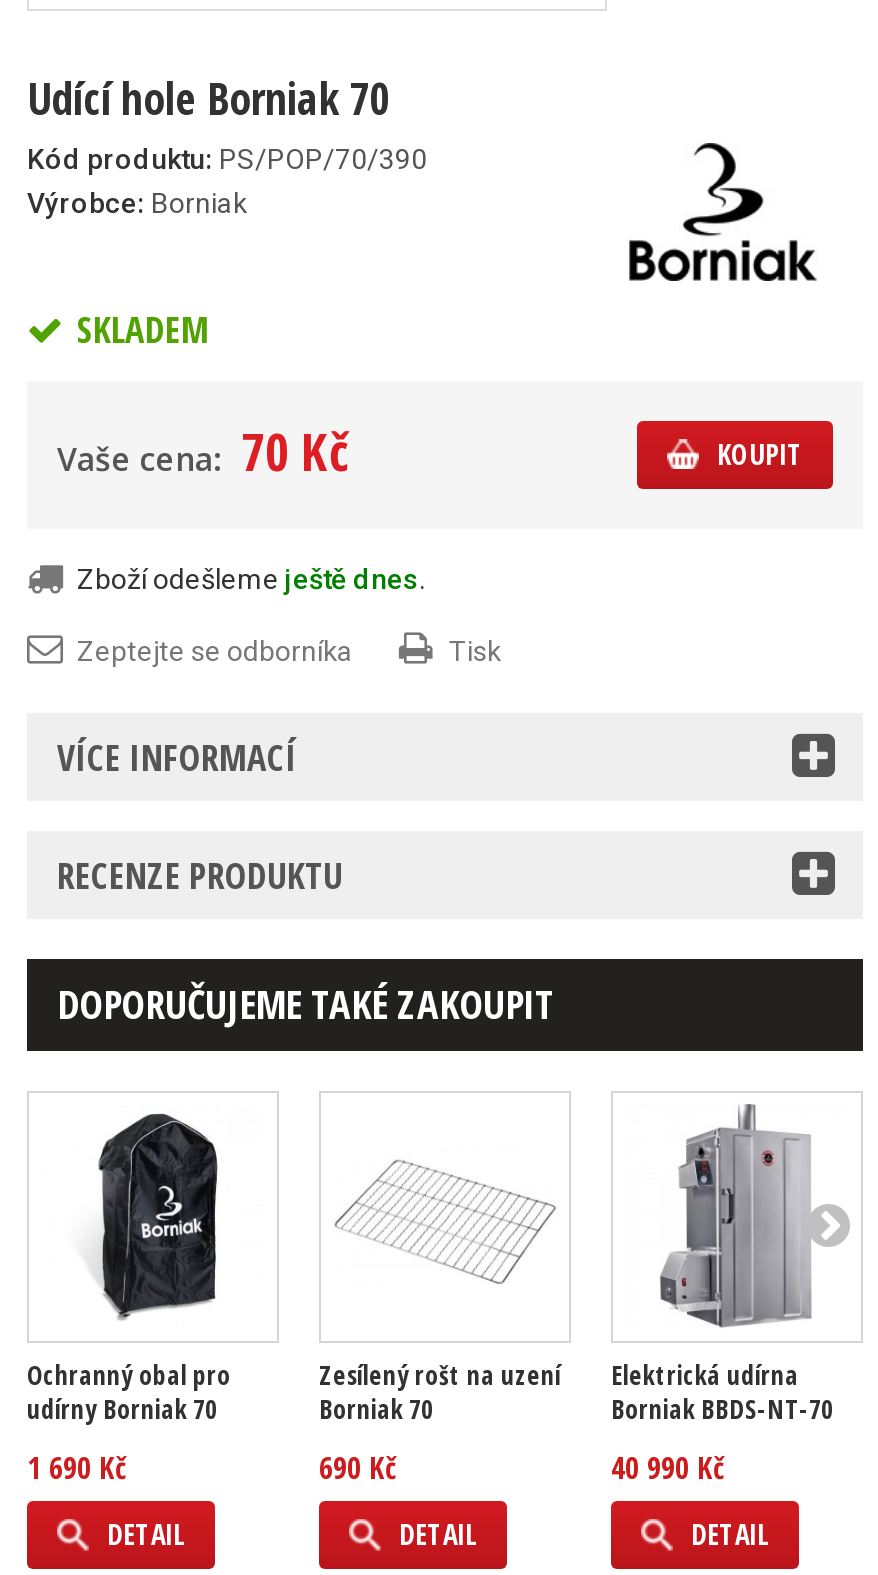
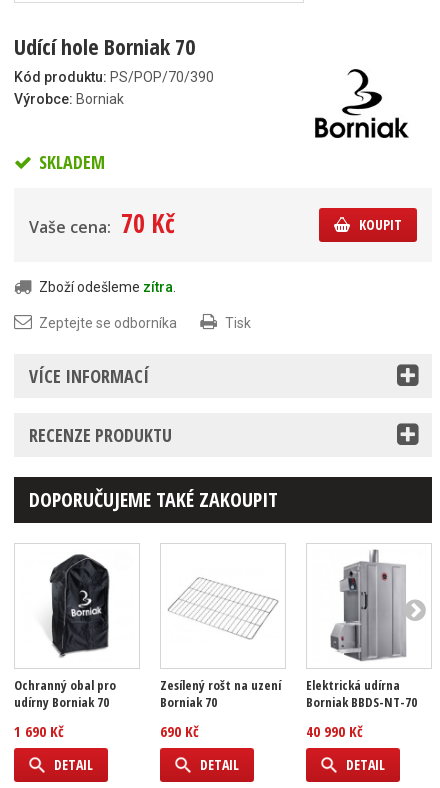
[77,562,425,594] Zboží odešleme ještě dnes. -> [39,279,176,295] Zboží odešleme zítra.

